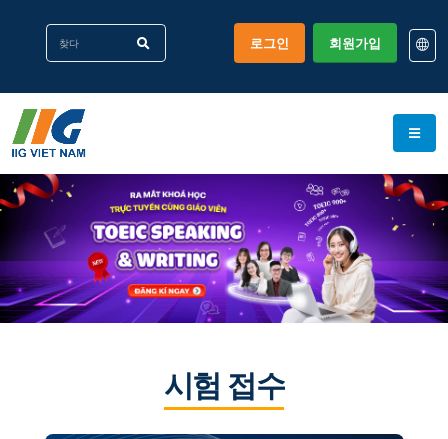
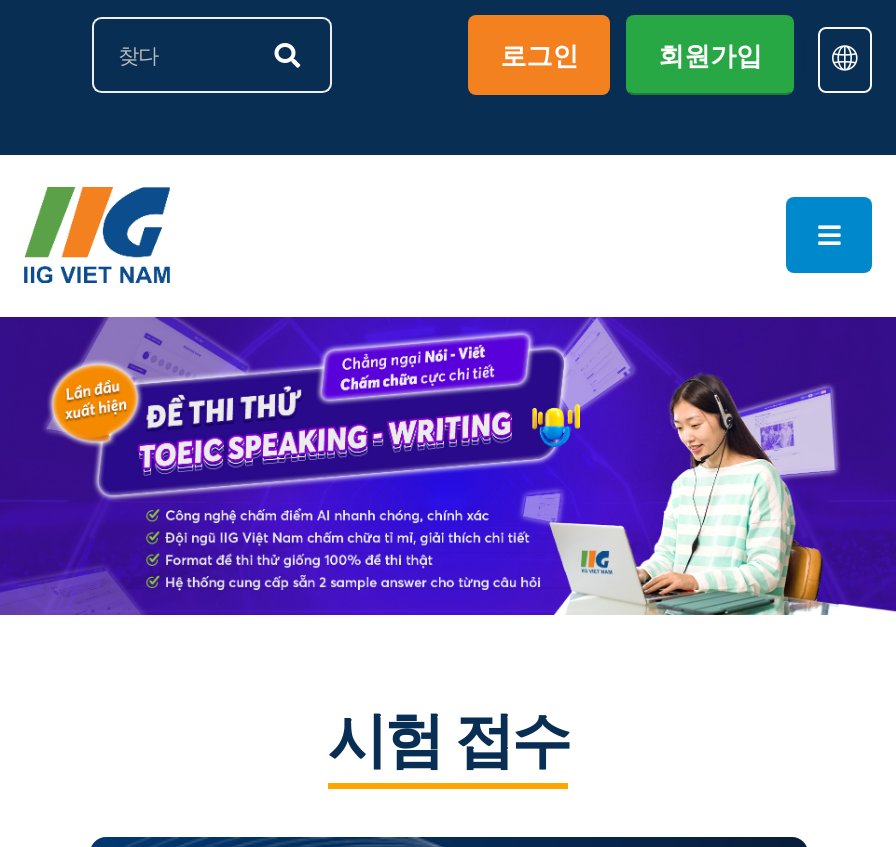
[3,173,445,324] [image] -> [6,315,890,617] [image]

